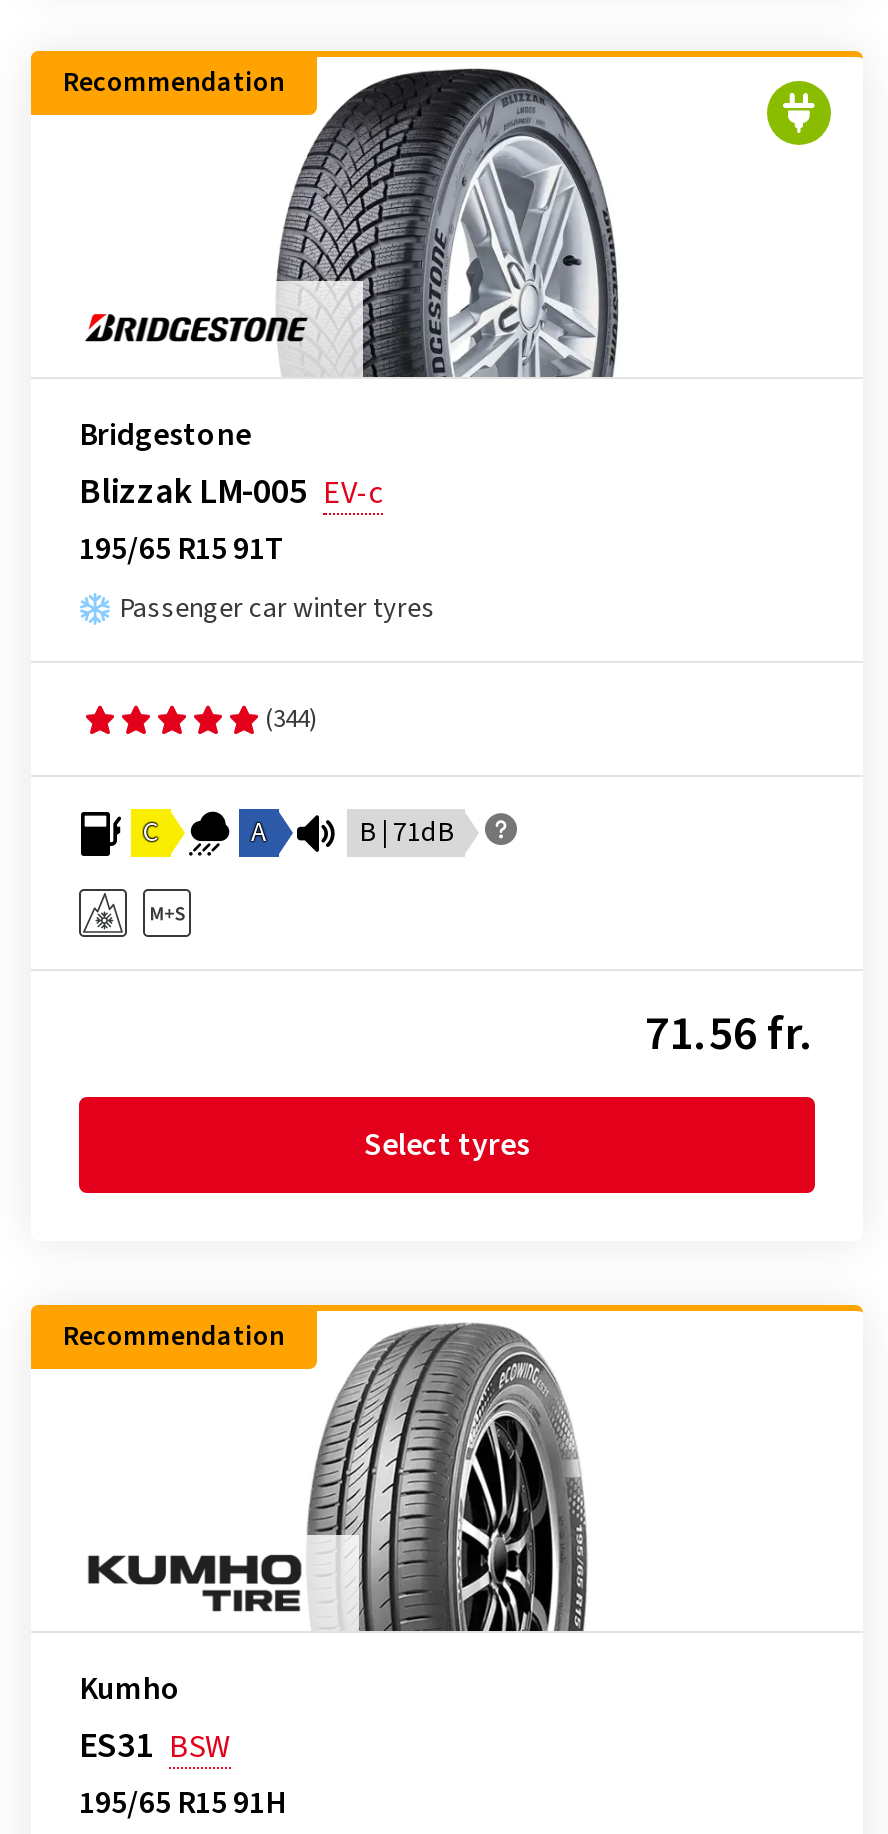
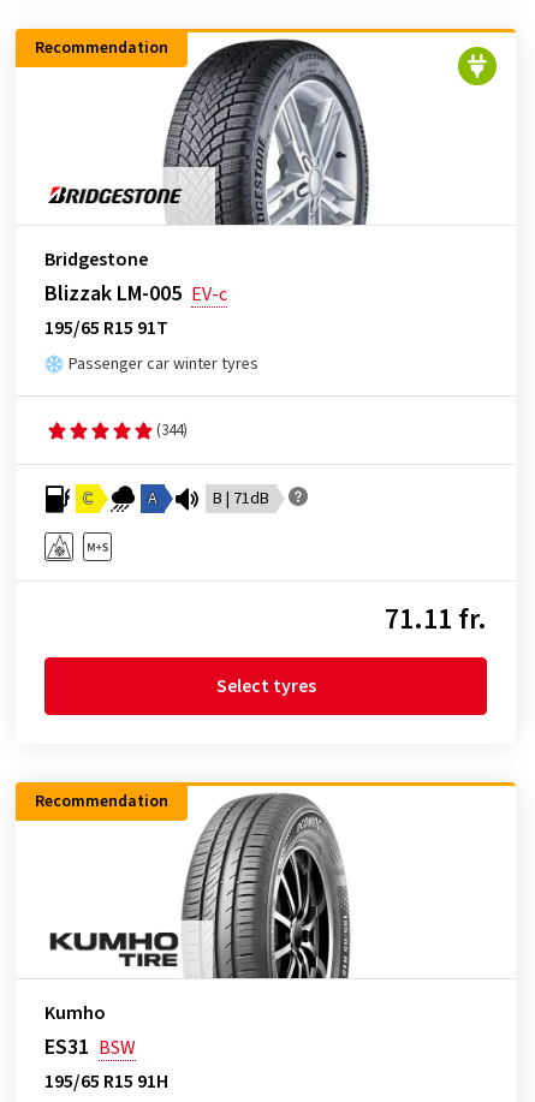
[645,999,815,1069] 71.56 fr. -> [385,598,487,641] 71.11 fr.

